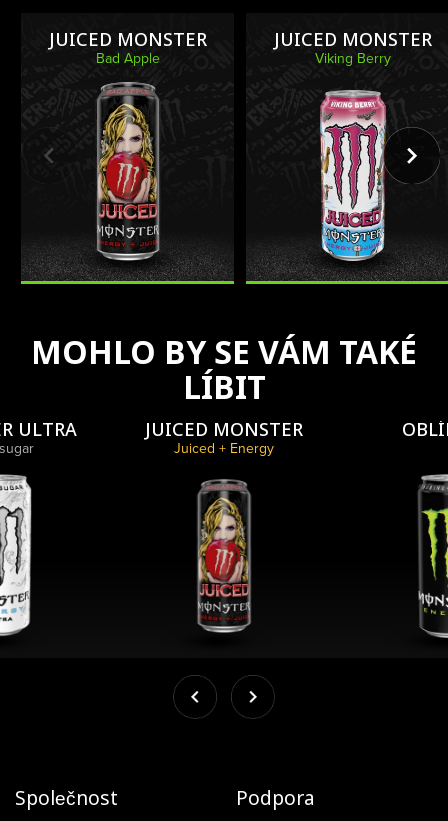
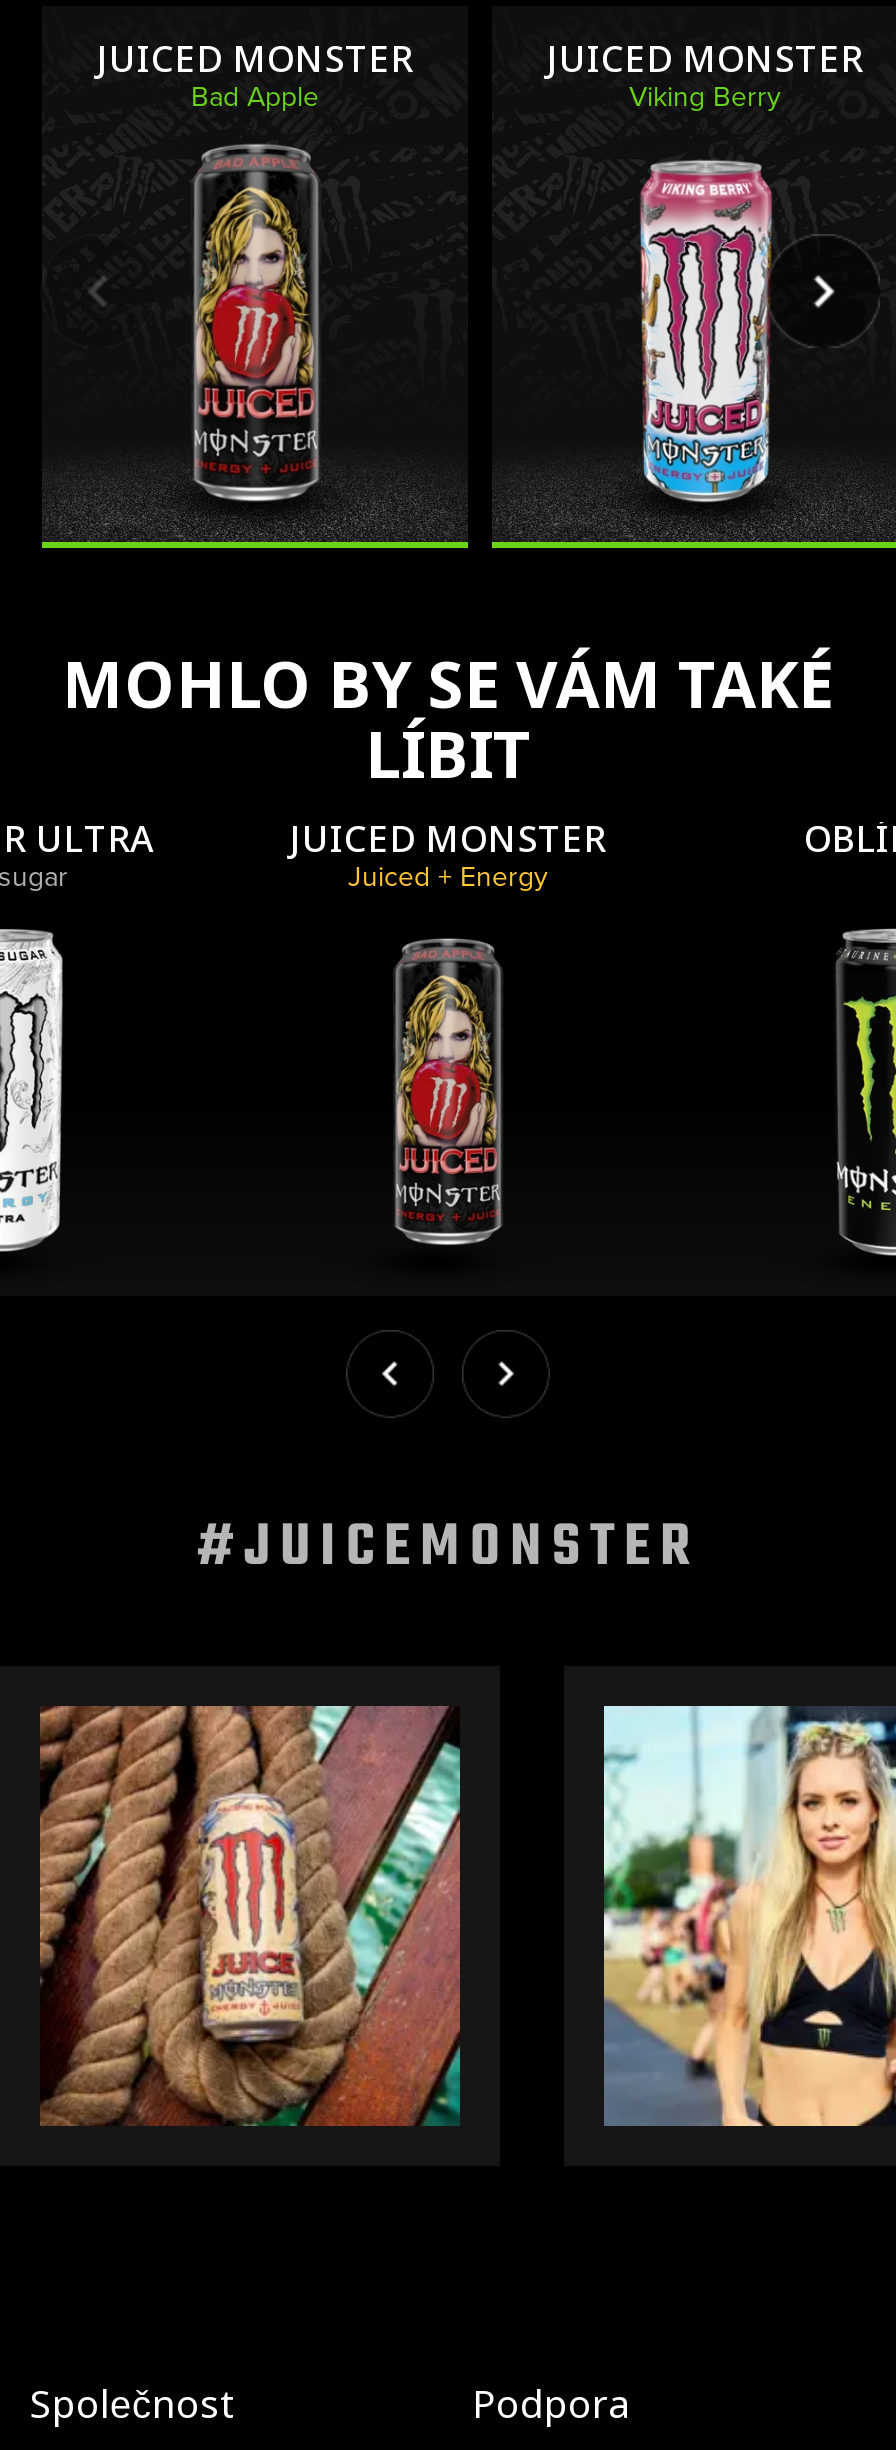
none -> [36,1702,464,2128] [image]
none -> [196,1517,700,1581] #JUICEMONSTER
none -> [600,1702,890,2130] [image]

